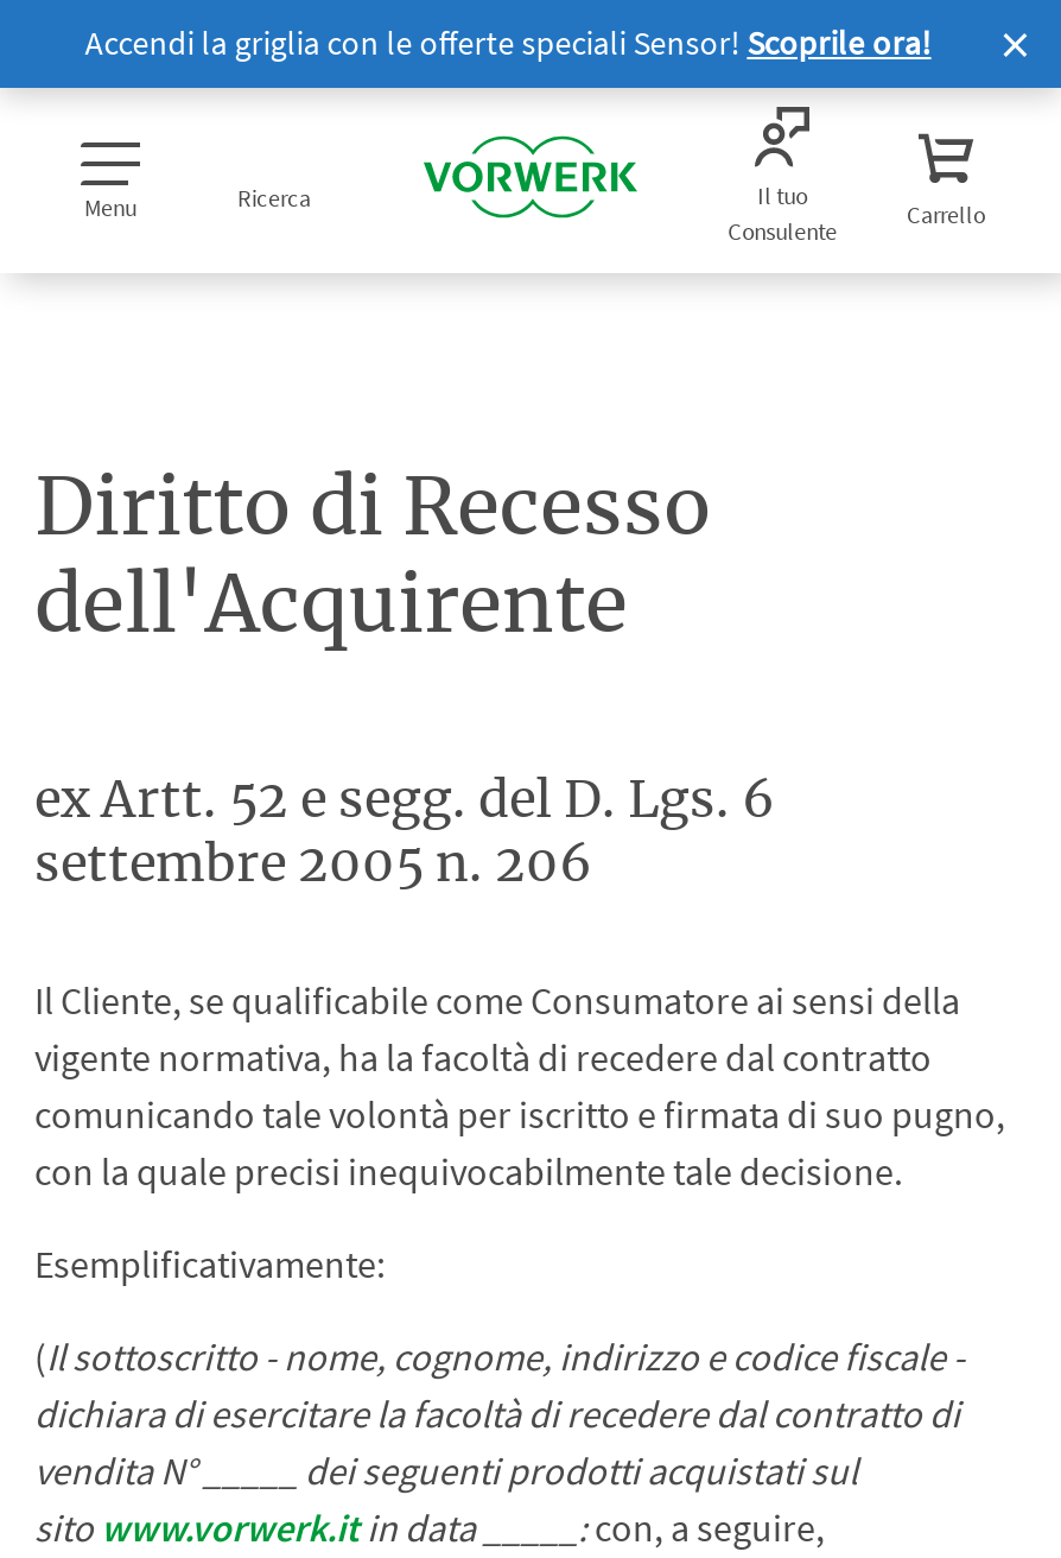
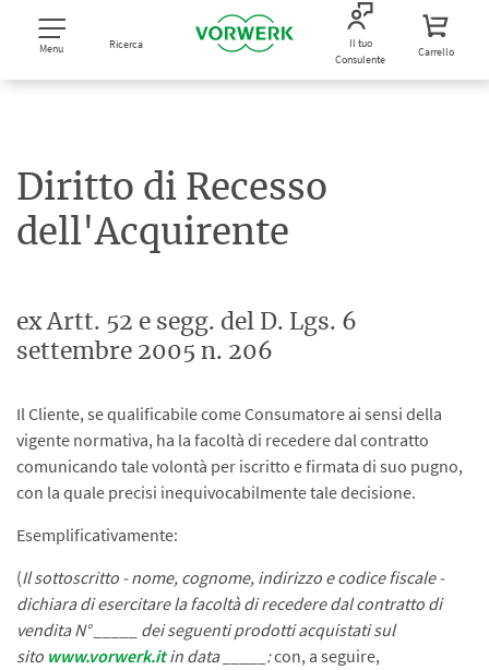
[85,21,931,64] Accendi la griglia con le offerte speciali Sensor! Scoprile ora! -> none

